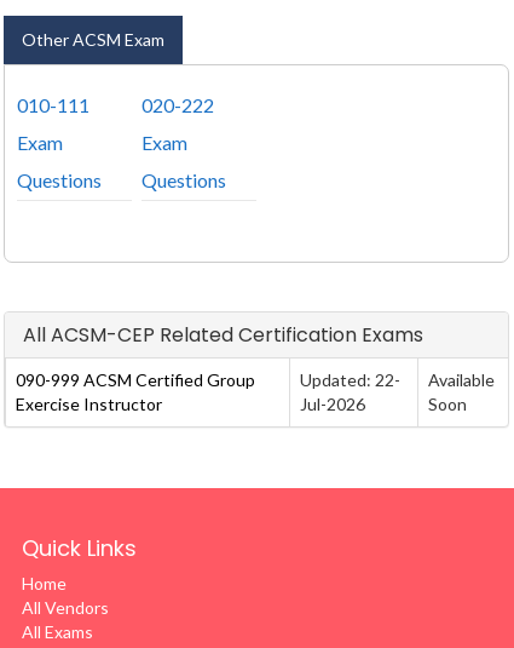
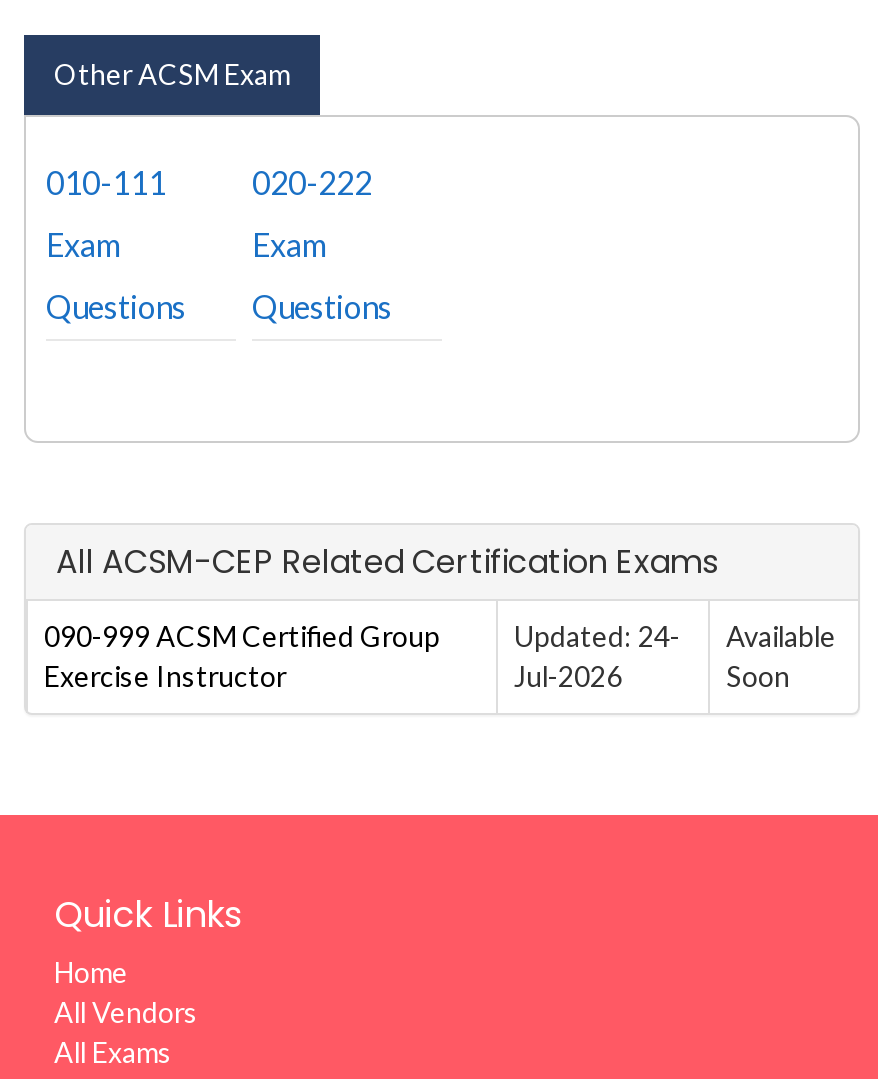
[300,369,495,389] Updated: 22- Available -> [514,618,836,652] Updated: 24- Available

